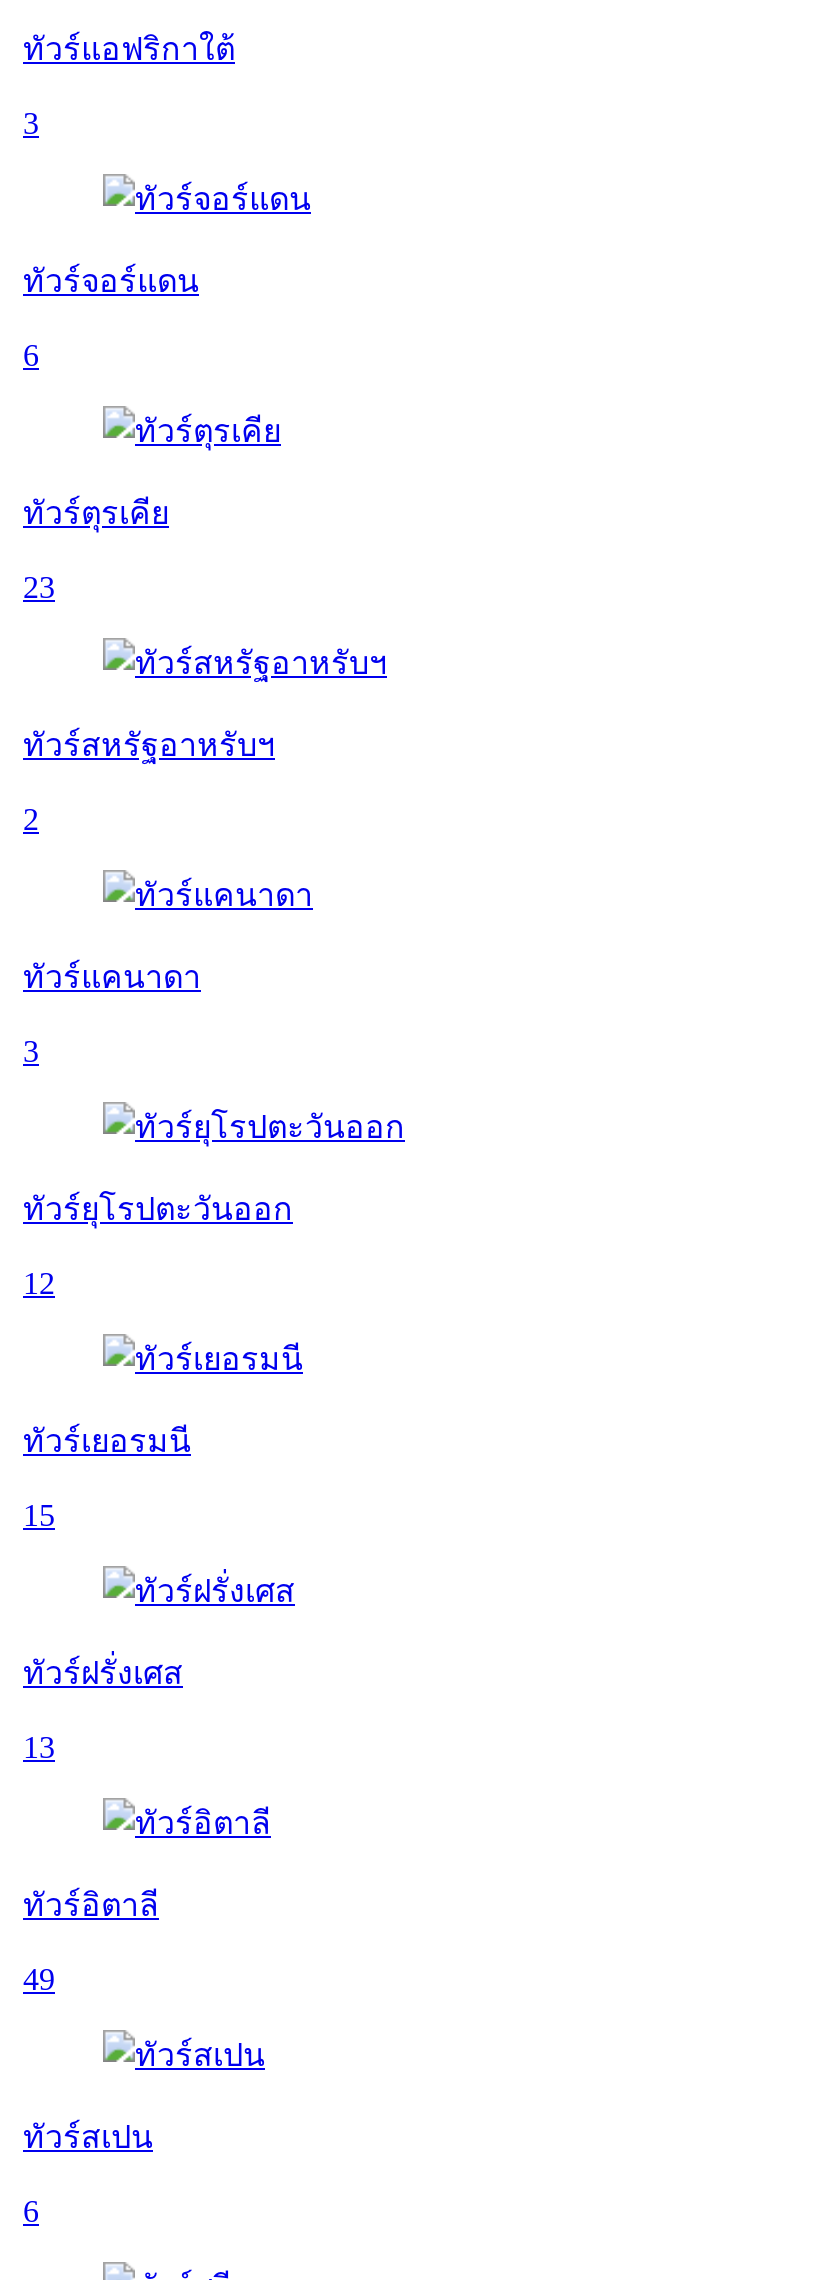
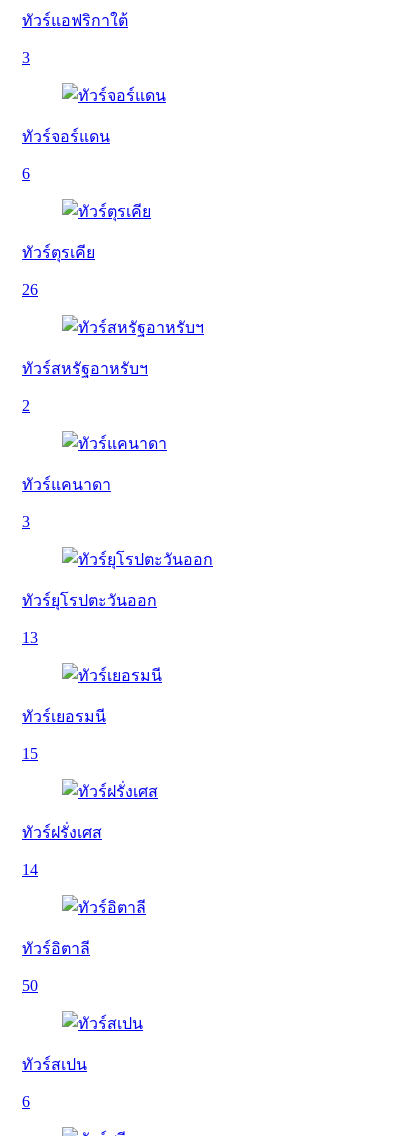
[23,570,55,604] 23 -> [22,281,38,298] 26
[23,1266,55,1300] 12 -> [22,629,38,646] 13
[23,1730,55,1764] 13 -> [22,861,38,878] 14
[23,1962,55,1996] 49 -> [22,977,38,994] 50

